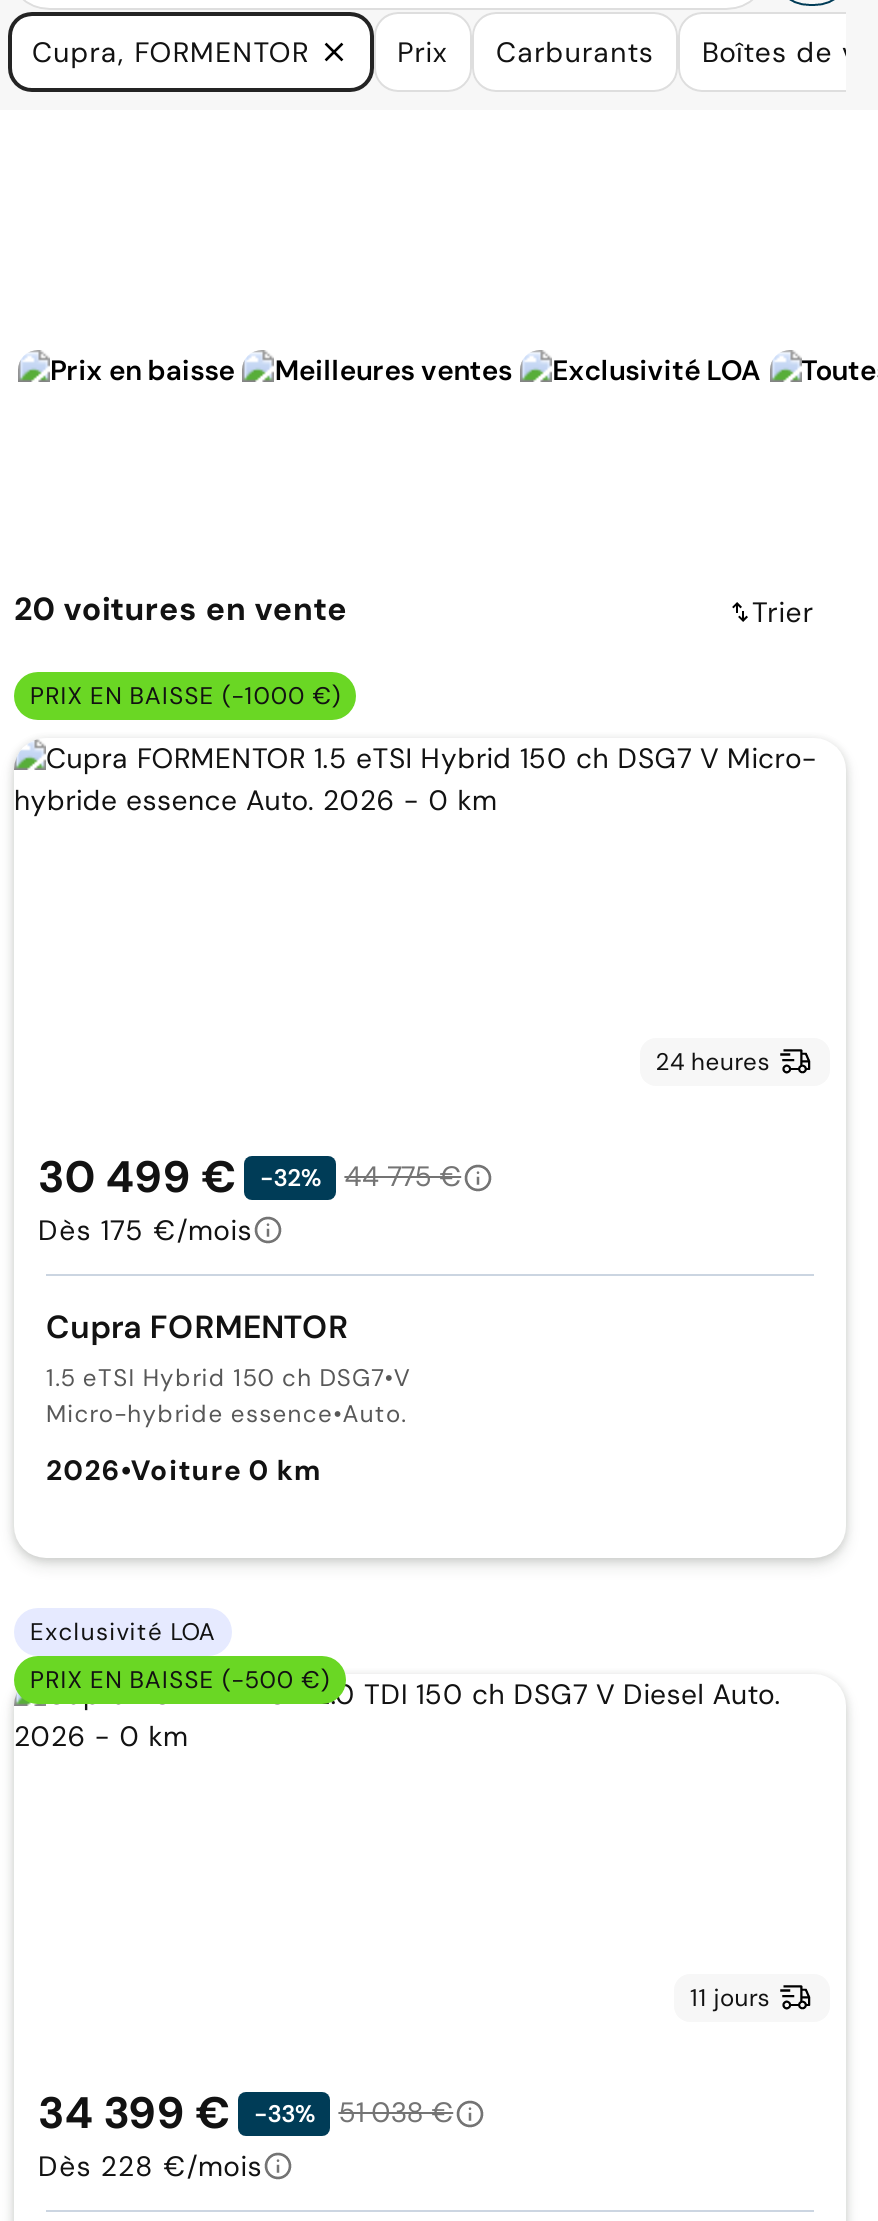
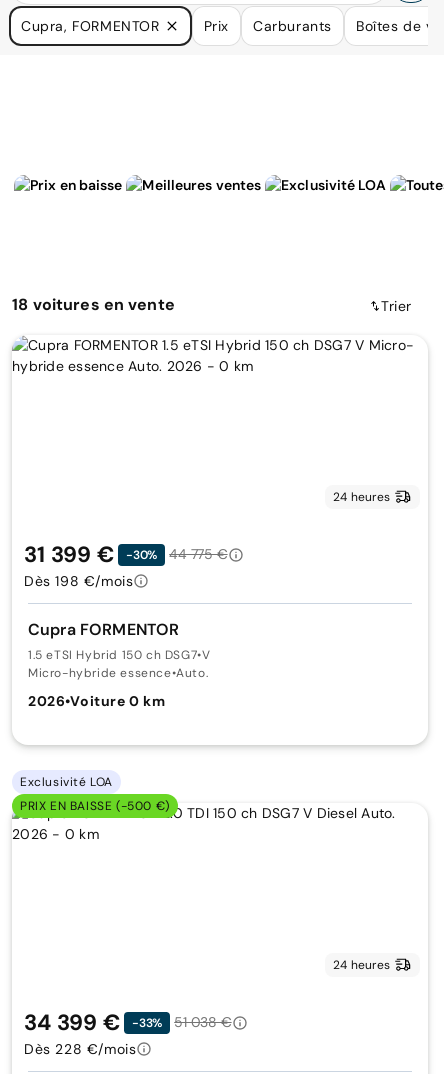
[14,589,348,631] 20 voitures en vente -> [12,294,175,315] 18 voitures en vente
[30,680,341,712] PRIX EN BAISSE (-1000 €) -> none
[38,1148,236,1206] 30 499 € -> [24,540,114,569] 31 399 €
[260,1162,320,1194] -32% -> [126,547,157,563] -30%
[38,1212,253,1248] Dès 175 €/mois -> [24,572,133,590] Dès 198 €/mois
[690,1982,770,2014] 11 jours -> [333,957,390,973] 24 heures

